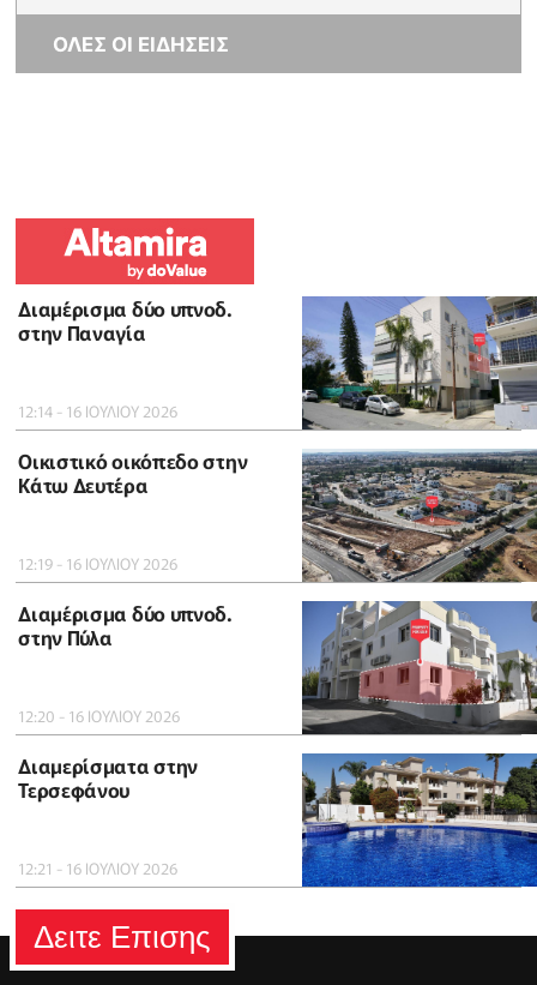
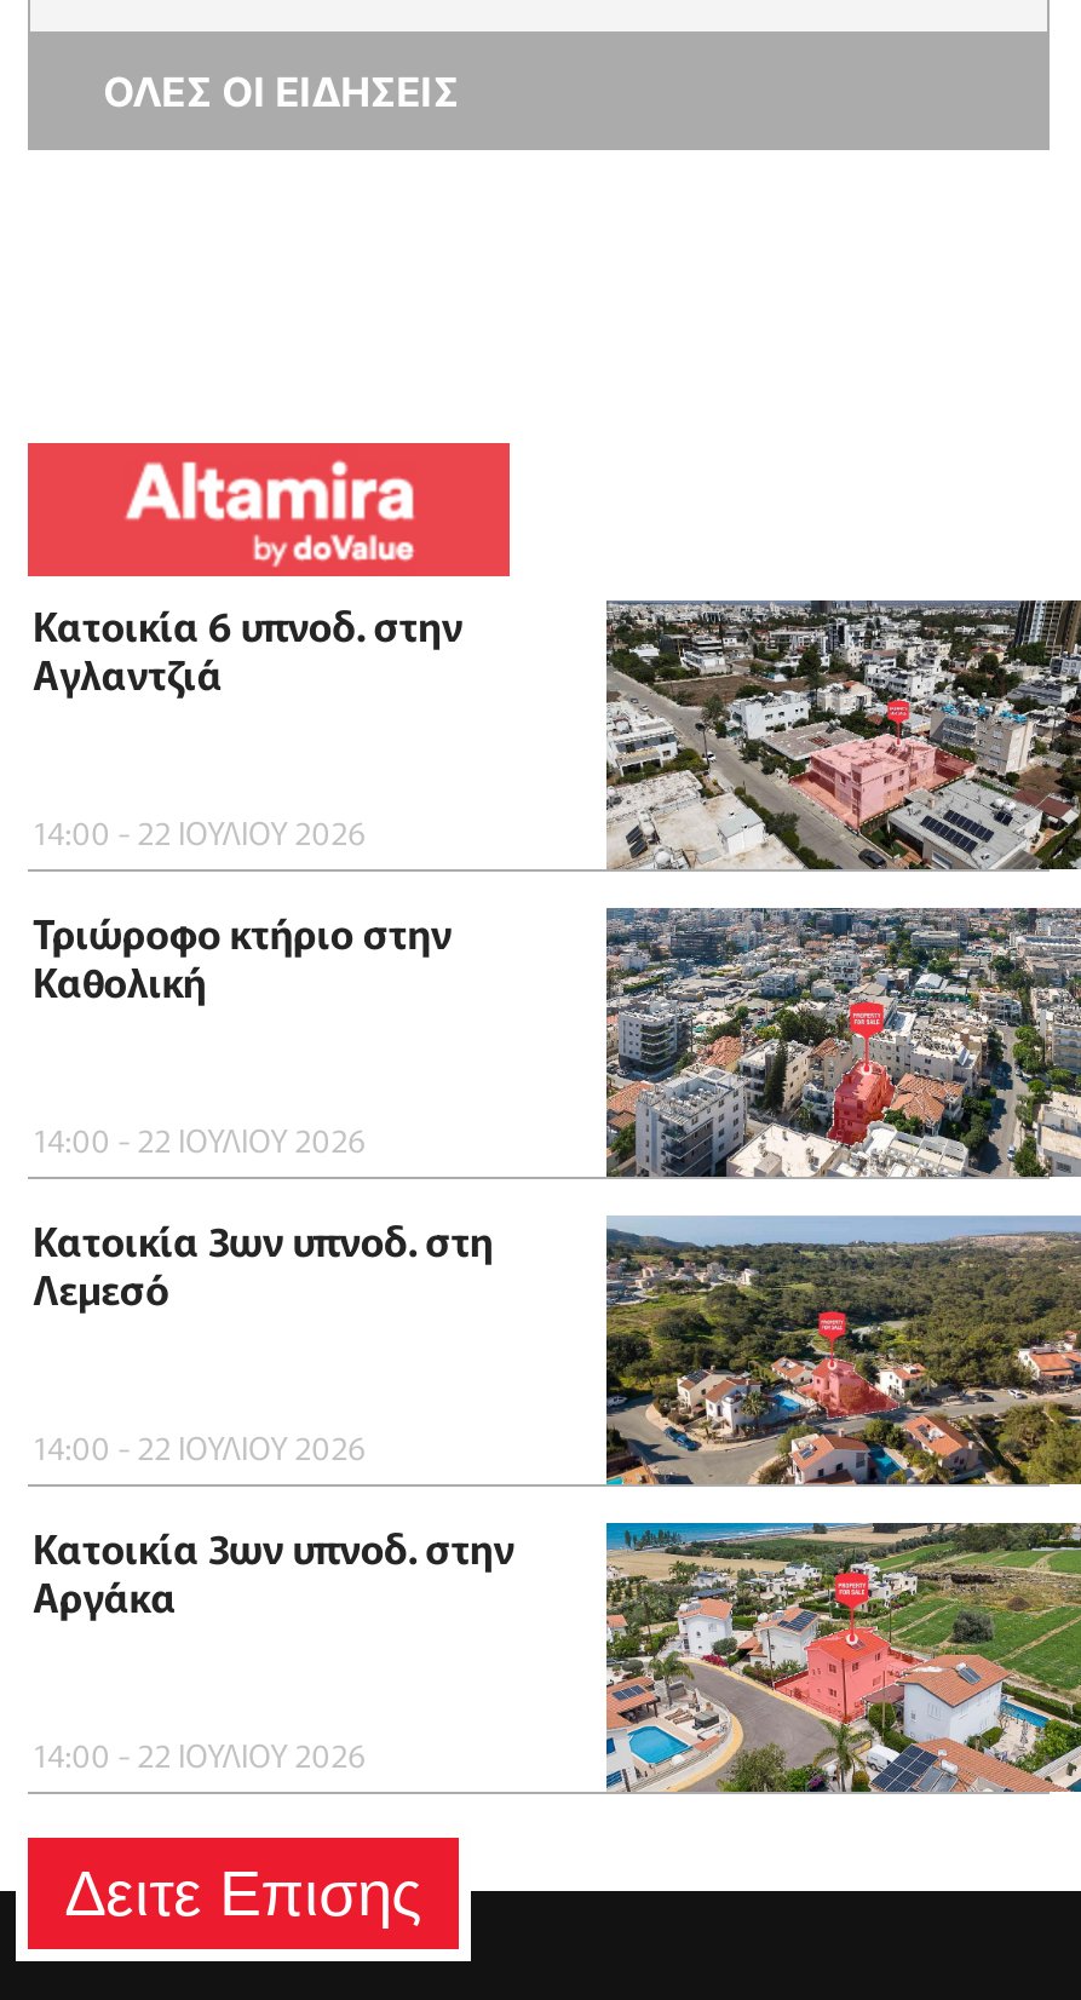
[18,294,231,347] Διαμέρισμα δύο υπνοδ. | στην Παναγία -> [33,596,462,703] Κατοικία 6 υπνοδ. στην | Αγλαντζιά
[301,295,533,431] [image] -> [604,598,1074,872] [image]
[18,400,178,423] 12:14 - 16 ΙΟΥΛΙΟΥ 2026 -> [33,809,365,855] 14:00 - 22 ΙΟΥΛΙΟΥ 2026
[18,447,247,499] Οικιστικό οικόπεδο στην | Κάτω Δευτέρα -> [33,904,452,1010] Τριώροφο κτήριο στην | Καθολική
[302,449,533,583] [image] -> [604,906,1074,1179] [image]
[18,552,178,575] 12:19 - 16 ΙΟΥΛΙΟΥ 2026 -> [33,1116,365,1162] 14:00 - 22 ΙΟΥΛΙΟΥ 2026
[18,599,231,652] Διαμέρισμα δύο υπνοδ. | στην Πύλα -> [33,1211,493,1317] Κατοικία 3ων υπνοδ. στη | Λεμεσό
[301,601,533,735] [image] -> [604,1215,1074,1487] [image]
[18,704,180,727] 12:20 - 16 ΙΟΥΛΙΟΥ 2026 -> [33,1424,365,1470] 14:00 - 22 ΙΟΥΛΙΟΥ 2026
[18,751,198,804] Διαμερίσματα στην | Τερσεφάνου -> [33,1518,514,1625] Κατοικία 3ων υπνοδ. στην | Αργάκα
[301,752,533,888] [image] -> [604,1521,1074,1794] [image]
[18,857,178,879] 12:21 - 16 ΙΟΥΛΙΟΥ 2026 -> [33,1731,365,1777] 14:00 - 22 ΙΟΥΛΙΟΥ 2026

